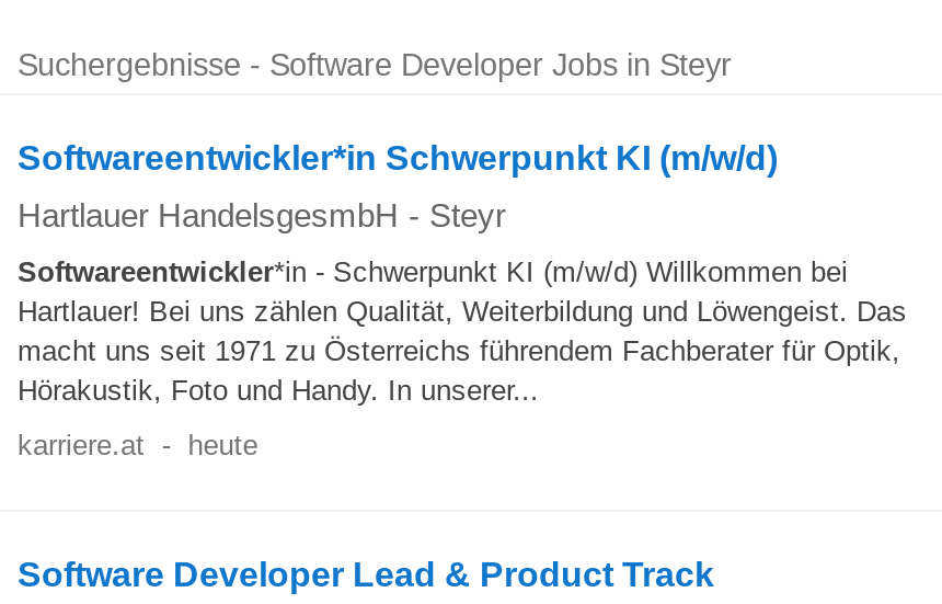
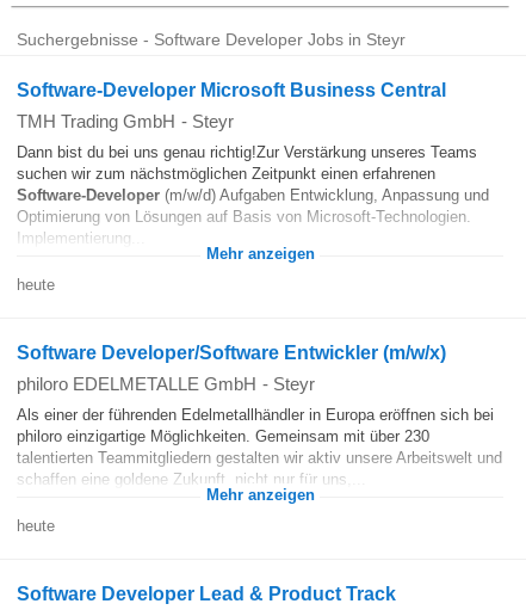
[18,139,907,461] Softwareentwickler*in Schwerpunkt KI (m/w/d) | Hartlauer HandelsgesmbH - Steyr | Softwareentwickler*in - Schwerpunkt KI (m/w/d) Willkommen bei | Hartlauer! Bei uns zählen Qualität, Weiterbildung und Löwengeist. Das | macht uns seit 1971 zu Österreichs führendem Fachberater für Optik, | Hörakustik, Foto und Handy. In unserer... | karriere.at - heute -> [17,80,502,535] Software-Developer Microsoft Business Central | TMH Trading GmbH - Steyr | Dann bist du bei uns genau richtig!Zur Verstärkung unseres Teams | suchen wir zum nächstmöglichen Zeitpunkt einen erfahrenen | Software-Developer (m/w/d) Aufgaben Entwicklung, Anpassung und | Optimierung von Lösungen auf Basis von Microsoft-Technologien. | Implementierung... | Mehr anzeigen | heute | Software Developer/Software Entwickler (m/w/x) | philoro EDELMETALLE GmbH - Steyr | Als einer der führenden Edelmetallhändler in Europa eröffnen sich bei | philoro einzigartige Möglichkeiten. Gemeinsam mit über 230 | talentierten Teammitgliedern gestalten wir aktiv unsere Arbeitswelt und | schaffen eine goldene Zukunft, nicht nur für uns,... | Mehr anzeigen | heute

